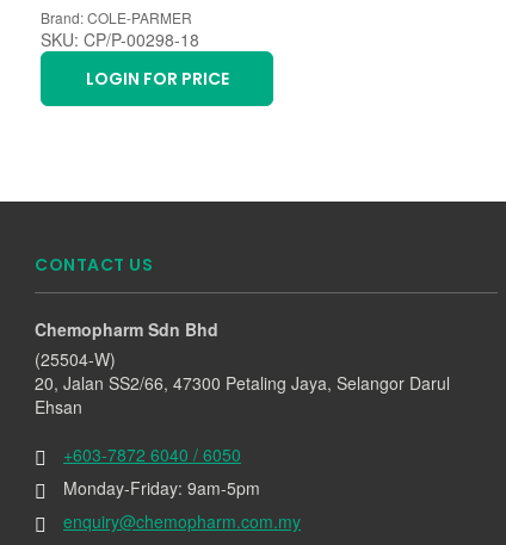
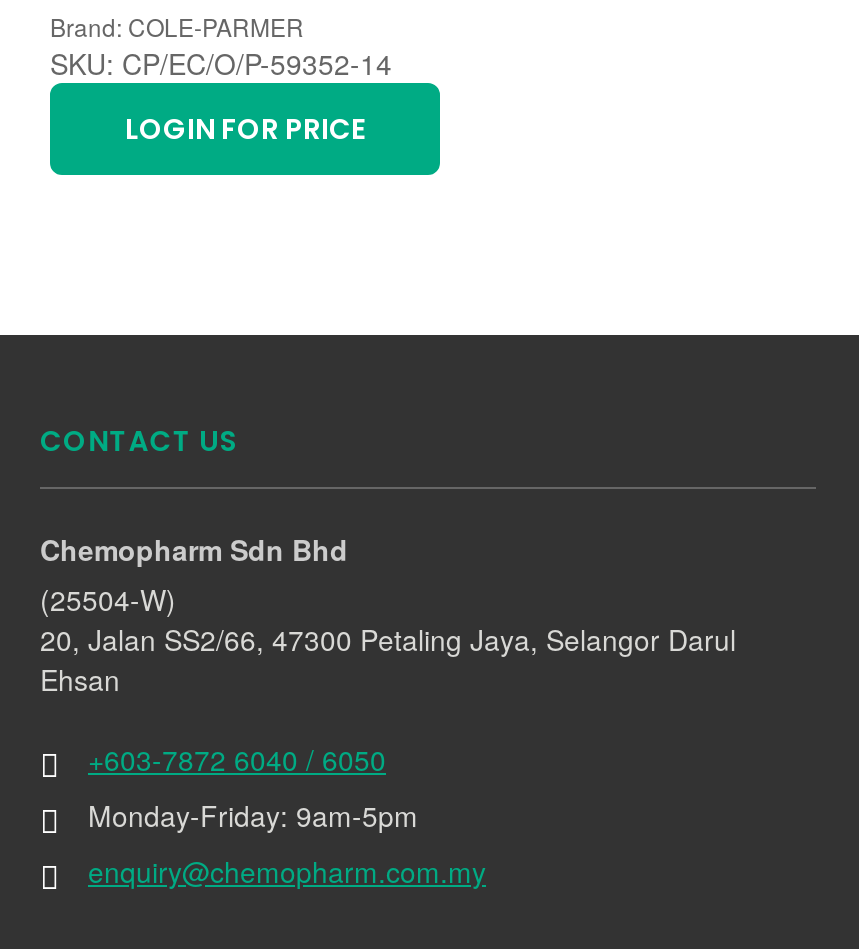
[41,28,199,52] SKU: CP/P-00298-18 -> [50,43,392,83] SKU: CP/EC/O/P-59352-14

